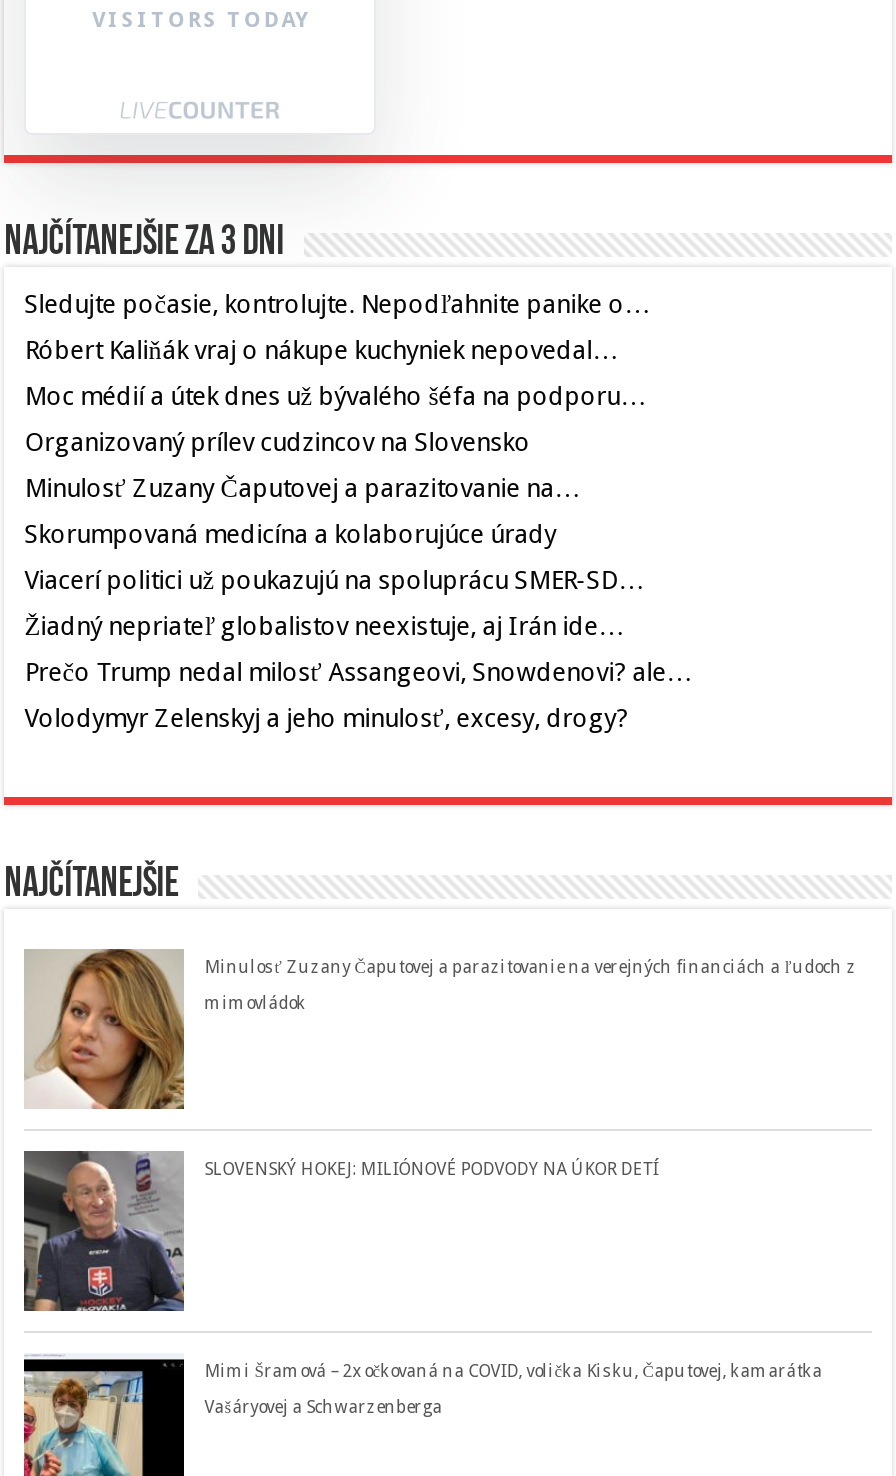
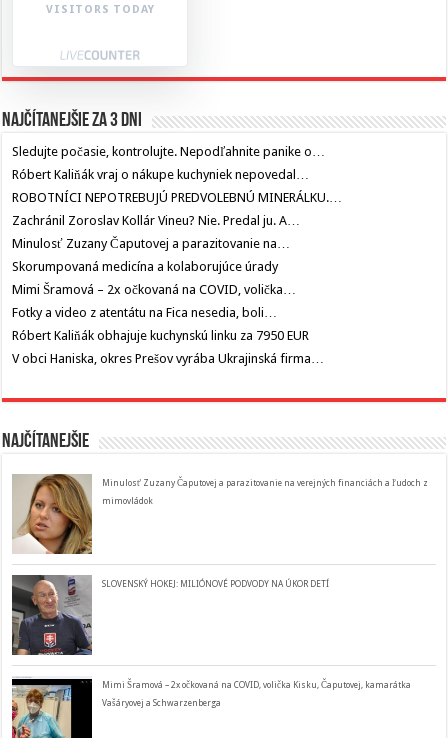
[24,381,646,411] Moc médií a útek dnes už bývalého šéfa na podporu… -> [12,190,342,205] ROBOTNÍCI NEPOTREBUJÚ PREDVOLEBNÚ MINERÁLKU.…
[24,427,530,457] Organizovaný prílev cudzincov na Slovensko -> [12,213,300,228] Zachránil Zoroslav Kollár Vineu? Nie. Predal ju. A…
[24,565,644,595] Viacerí politici už poukazujú na spoluprácu SMER-SD… -> [12,282,296,297] Mimi Šramová – 2x očkovaná na COVID, volička…
[24,611,624,641] Žiadný nepriateľ globalistov neexistuje, aj Irán ide… -> [12,305,277,320] Fotky a video z atentátu na Fica nesedia, boli…
[24,657,692,687] Prečo Trump nedal milosť Assangeovi, Snowdenovi? ale… -> [12,328,309,343] Róbert Kaliňák obhajuje kuchynskú linku za 7950 EUR
[24,703,628,733] Volodymyr Zelenskyj a jeho minulosť, excesy, drogy? -> [12,351,324,366] V obci Haniska, okres Prešov vyrába Ukrajinská firma…

